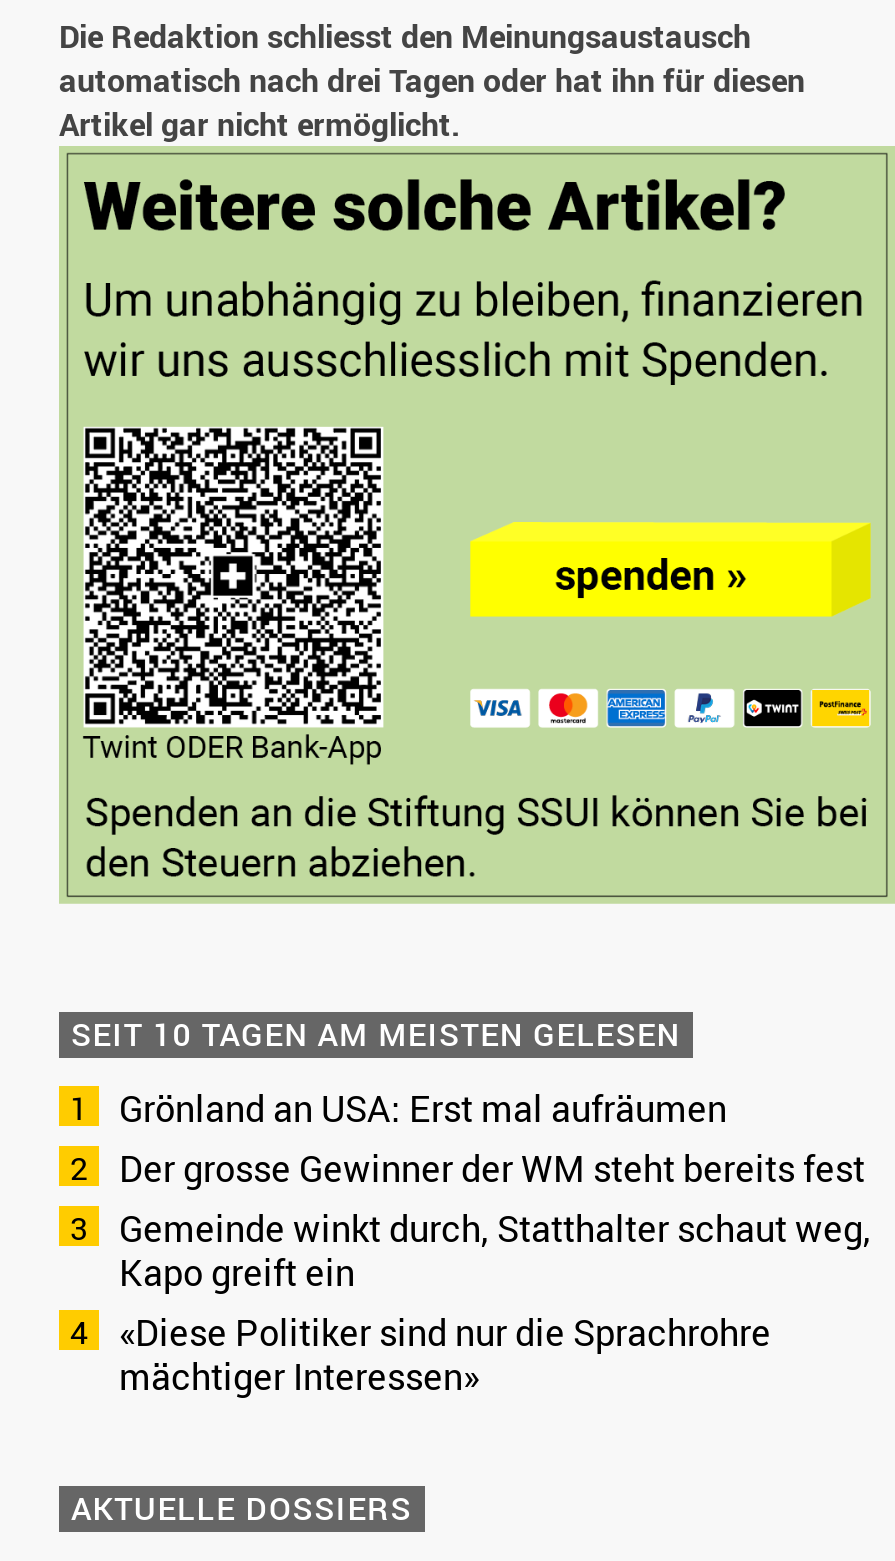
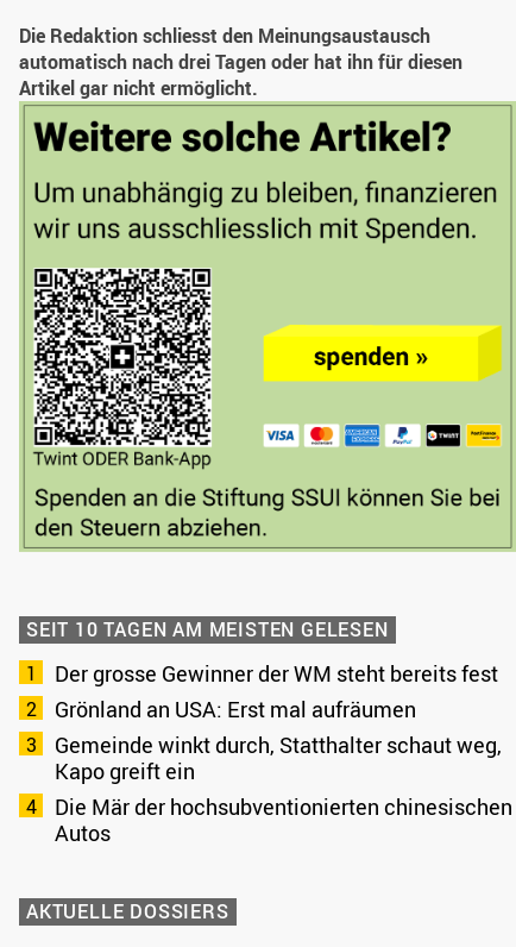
moved [119,1085,727,1133] -> [55,695,416,724]: Grönland an USA: Erst mal aufräumen
moved [119,1145,865,1193] -> [55,660,498,688]: Der grosse Gewinner der WM steht bereits fest
[119,1309,771,1401] «Diese Politiker sind nur die Sprachrohre | mächtiger Interessen» -> [55,793,512,848] Die Mär der hochsubventionierten chinesischen | Autos

